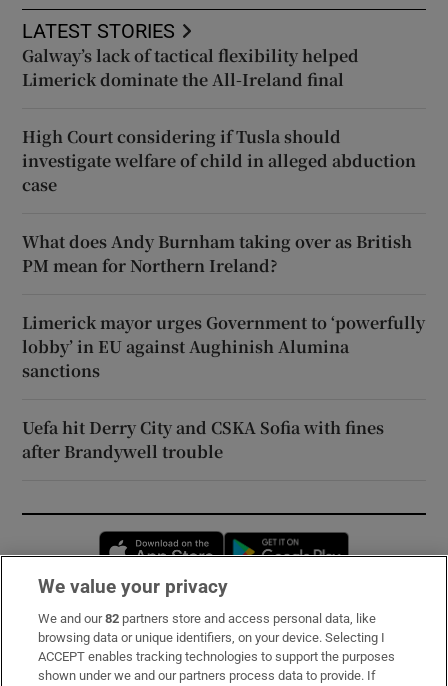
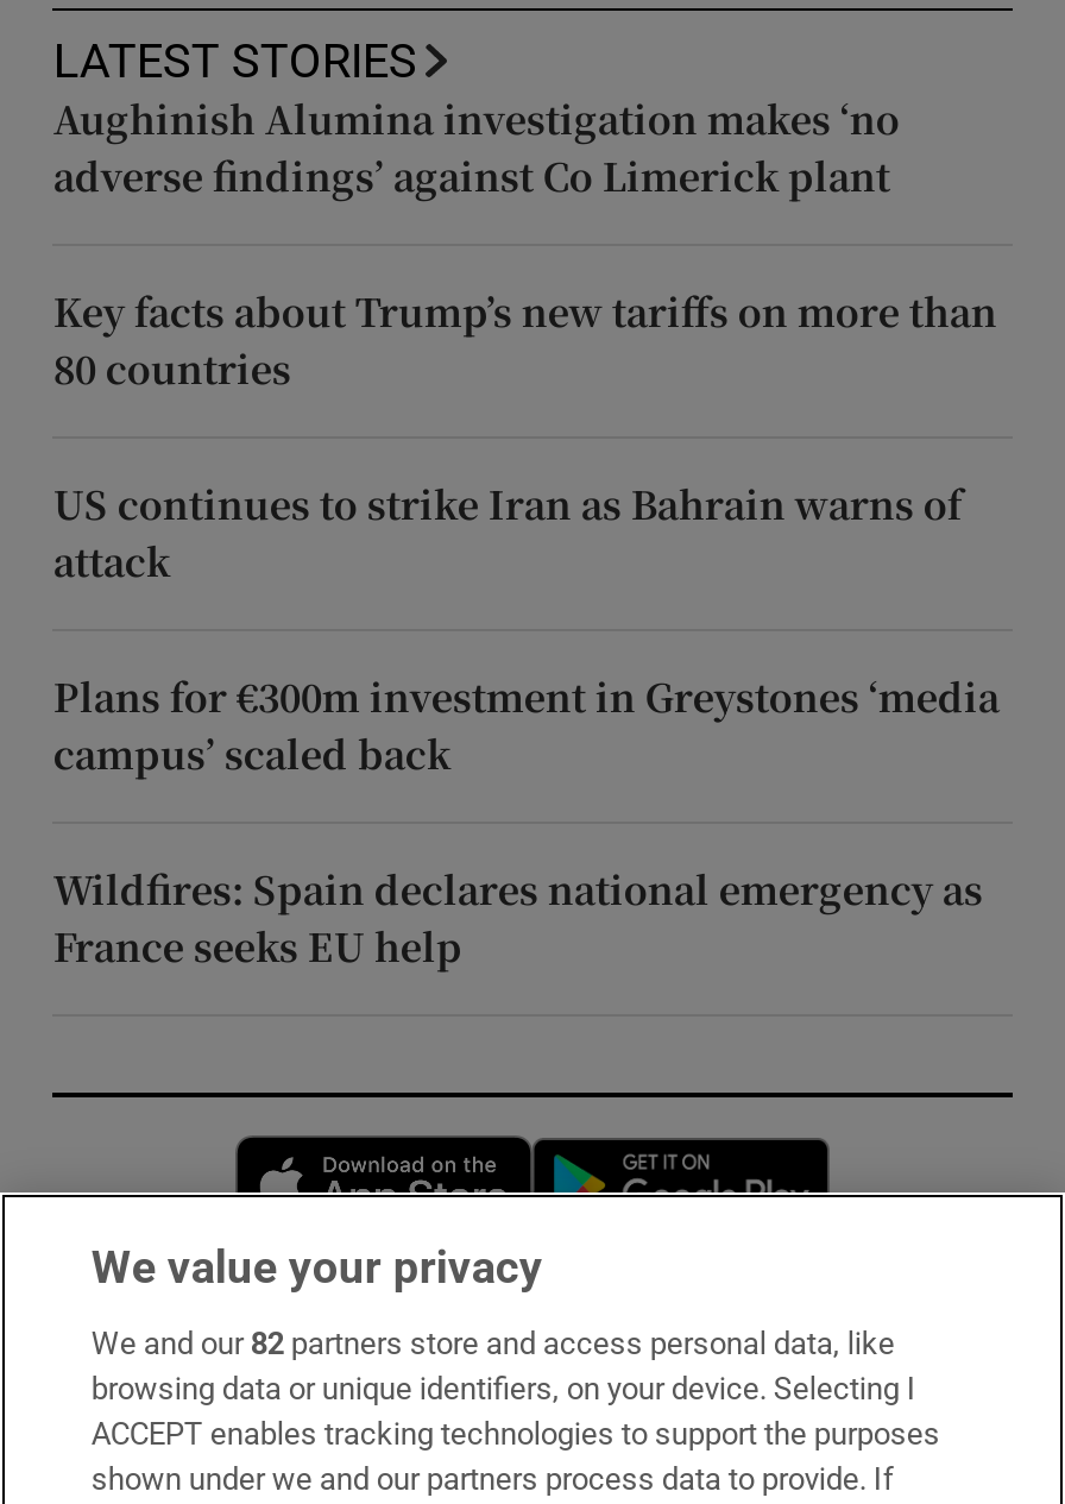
[22,44,359,91] Galway’s lack of tactical flexibility helped | Limerick dominate the All-Ireland final -> [53,91,900,203] Aughinish Alumina investigation makes ‘no | adverse findings’ against Co Limerick plant
[22,125,416,196] High Court considering if Tusla should | investigate welfare of child in alleged abduction | case -> [53,284,997,396] Key facts about Trump’s new tariffs on more than | 80 countries
[22,230,412,277] What does Andy Burnham taking over as British | PM mean for Northern Ireland? -> [53,477,961,588] US continues to strike Iran as Bahrain warns of | attack
[22,311,425,382] Limerick mayor urges Government to ‘powerfully | lobby’ in EU against Aughinish Alumina | sanctions -> [53,669,999,781] Plans for €300m investment in Greystones ‘media | campus’ scaled back
[22,416,384,463] Uefa hit Derry City and CSKA Sofia with fines | after Brandywell trouble -> [53,862,983,973] Wildfires: Spain declares national emergency as | France seeks EU help

